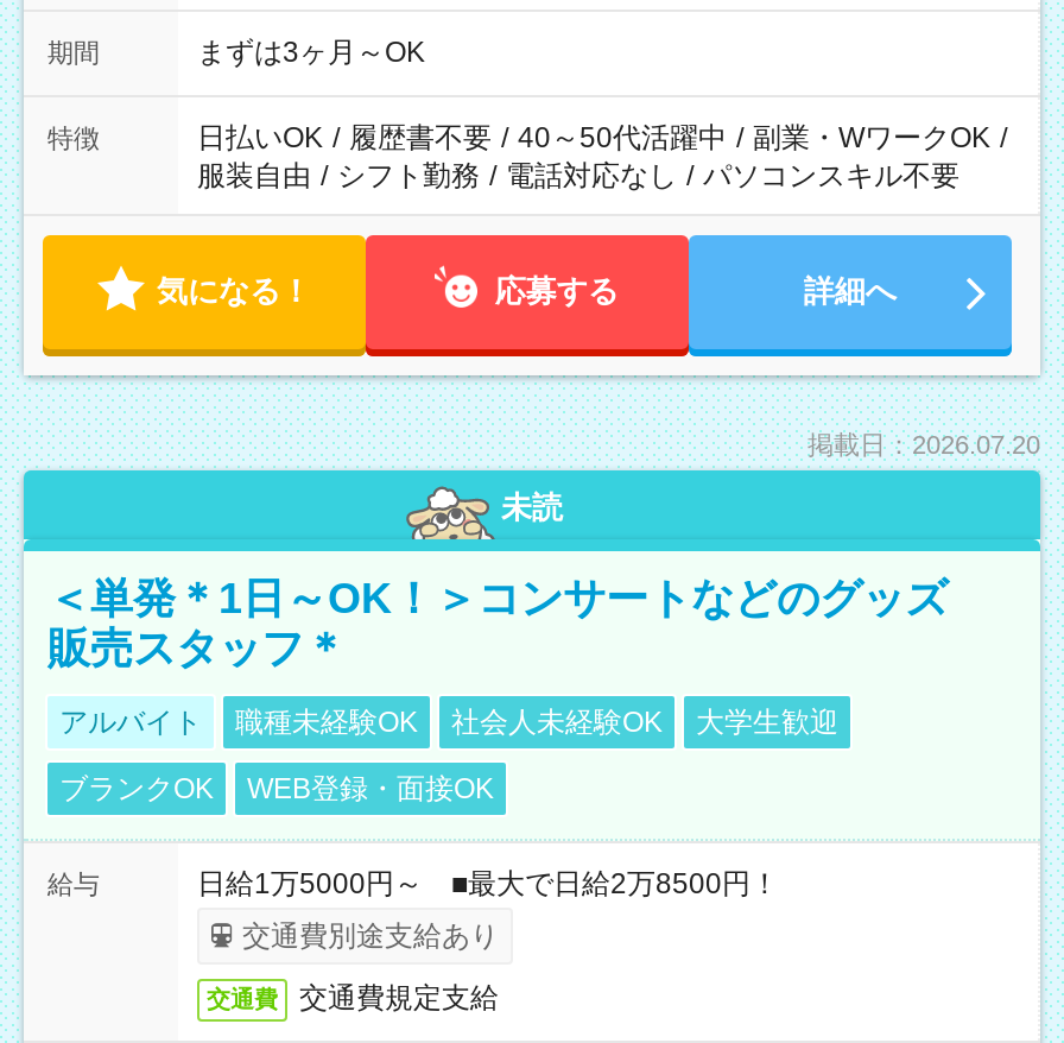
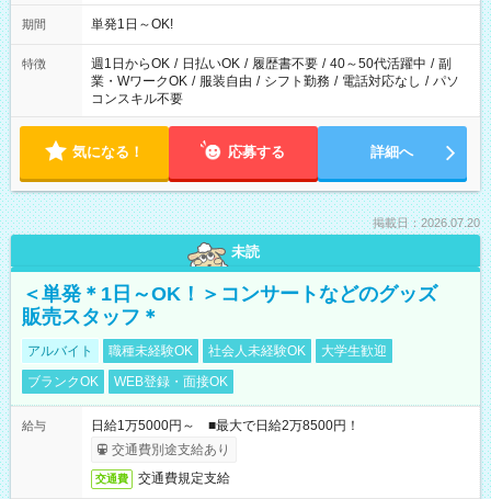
[197,36,425,69] まずは3ヶ月～OK -> [91,16,173,32] 単発1日～OK!
[197,121,1007,192] 日払いOK / 履歴書不要 / 40～50代活躍中 / 副業・WワークOK / | 服装自由 / シフト勤務 / 電話対応なし / パソコンスキル不要 -> [91,56,459,106] 週1日からOK / 日払いOK / 履歴書不要 / 40～50代活躍中 / 副 | 業・WワークOK / 服装自由 / シフト勤務 / 電話対応なし / パソ | コンスキル不要

